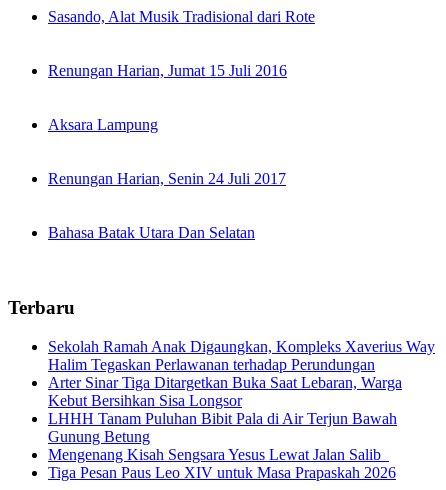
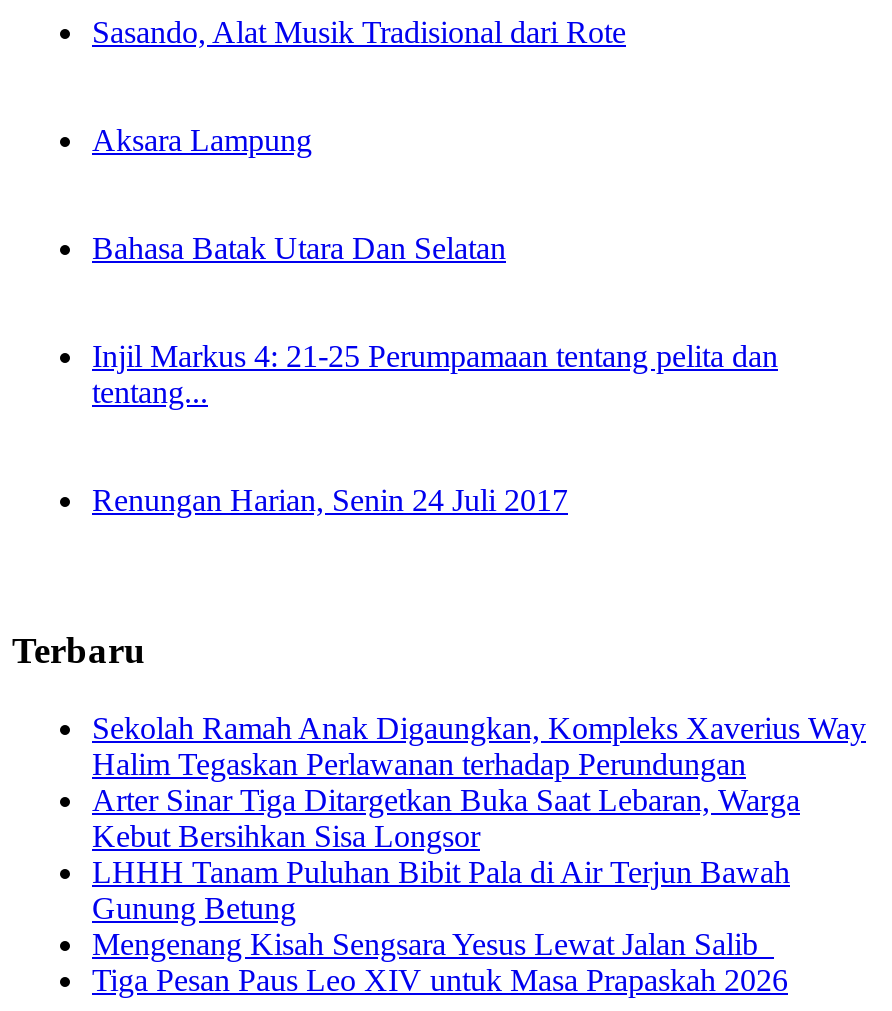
[48,62,287,79] Renungan Harian, Jumat 15 Juli 2016 -> none
moved [48,116,158,133] -> [92,124,312,158]: Aksara Lampung
none -> [92,340,778,410] Injil Markus 4: 21-25 Perumpamaan tentang pelita dan | tentang...
moved [48,170,286,187] -> [92,484,568,518]: Renungan Harian, Senin 24 Juli 2017
moved [48,224,255,241] -> [92,232,506,266]: Bahasa Batak Utara Dan Selatan

